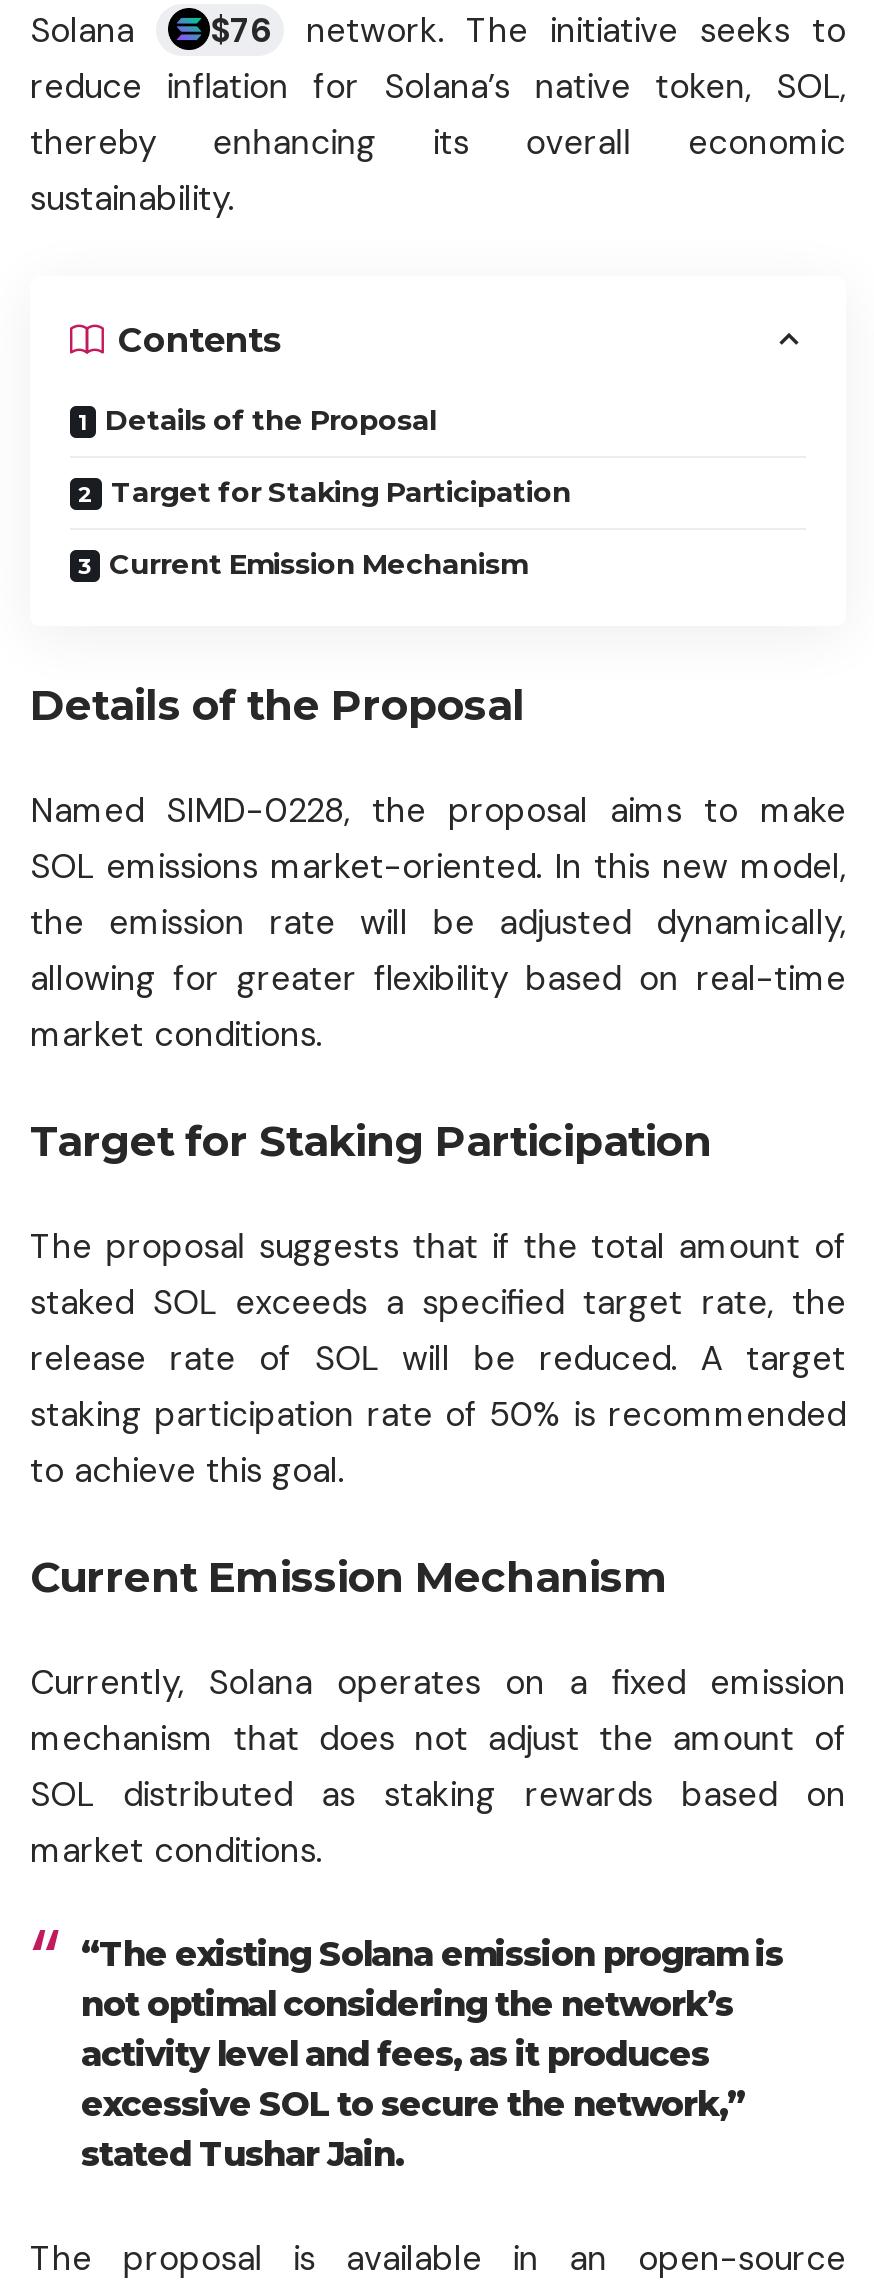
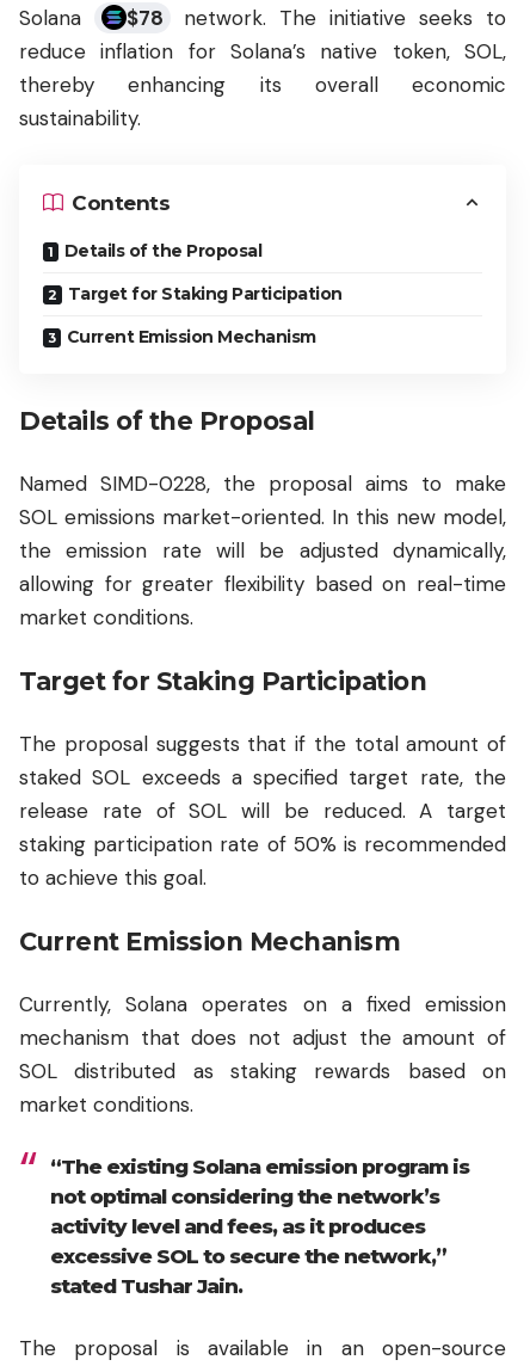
[210,7,846,51] $76 network. The initiative seeks to -> [127,4,506,31] $78 network. The initiative seeks to

